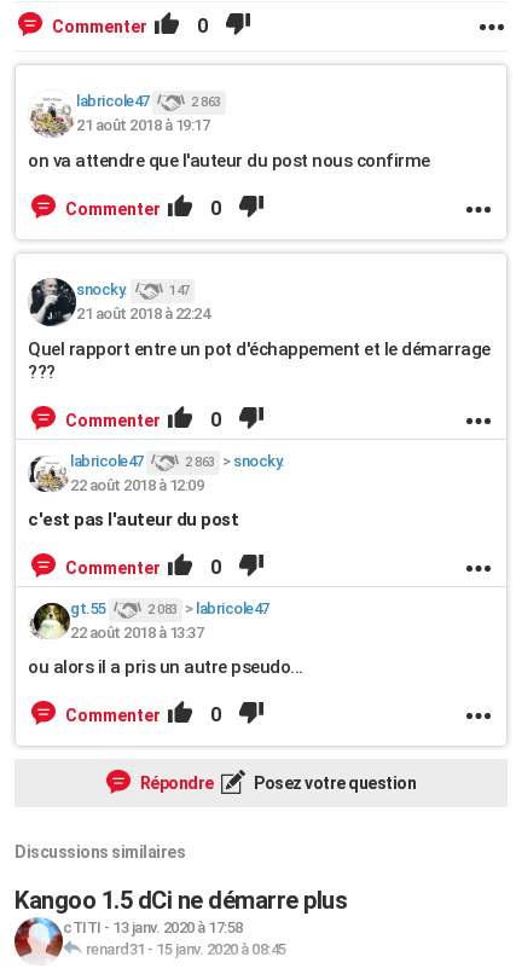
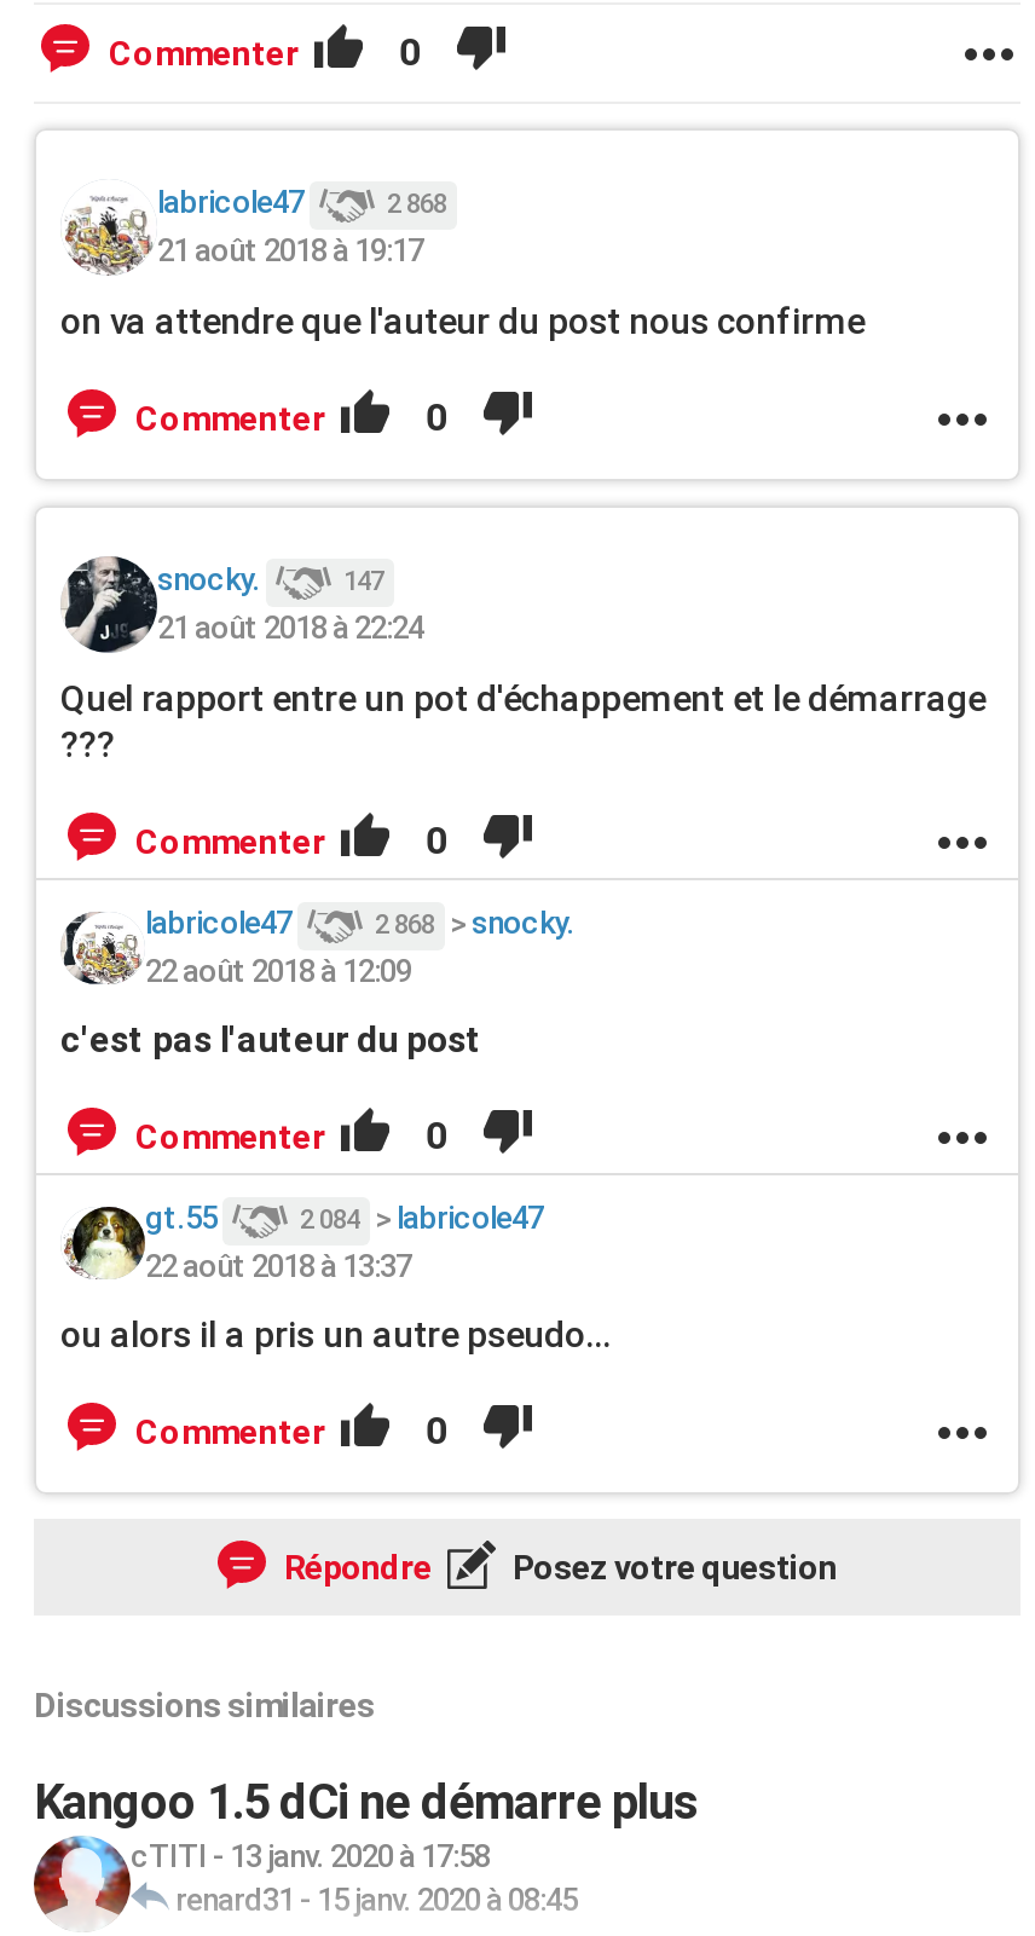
[191,94,221,110] 2 863 -> [387,188,446,220] 2 868
[185,452,285,471] 2 863 > snocky. -> [375,905,574,942] 2 868 > snocky.
[147,600,269,618] 2 083 > labricole47 -> [300,1201,543,1237] 2 084 > labricole47

